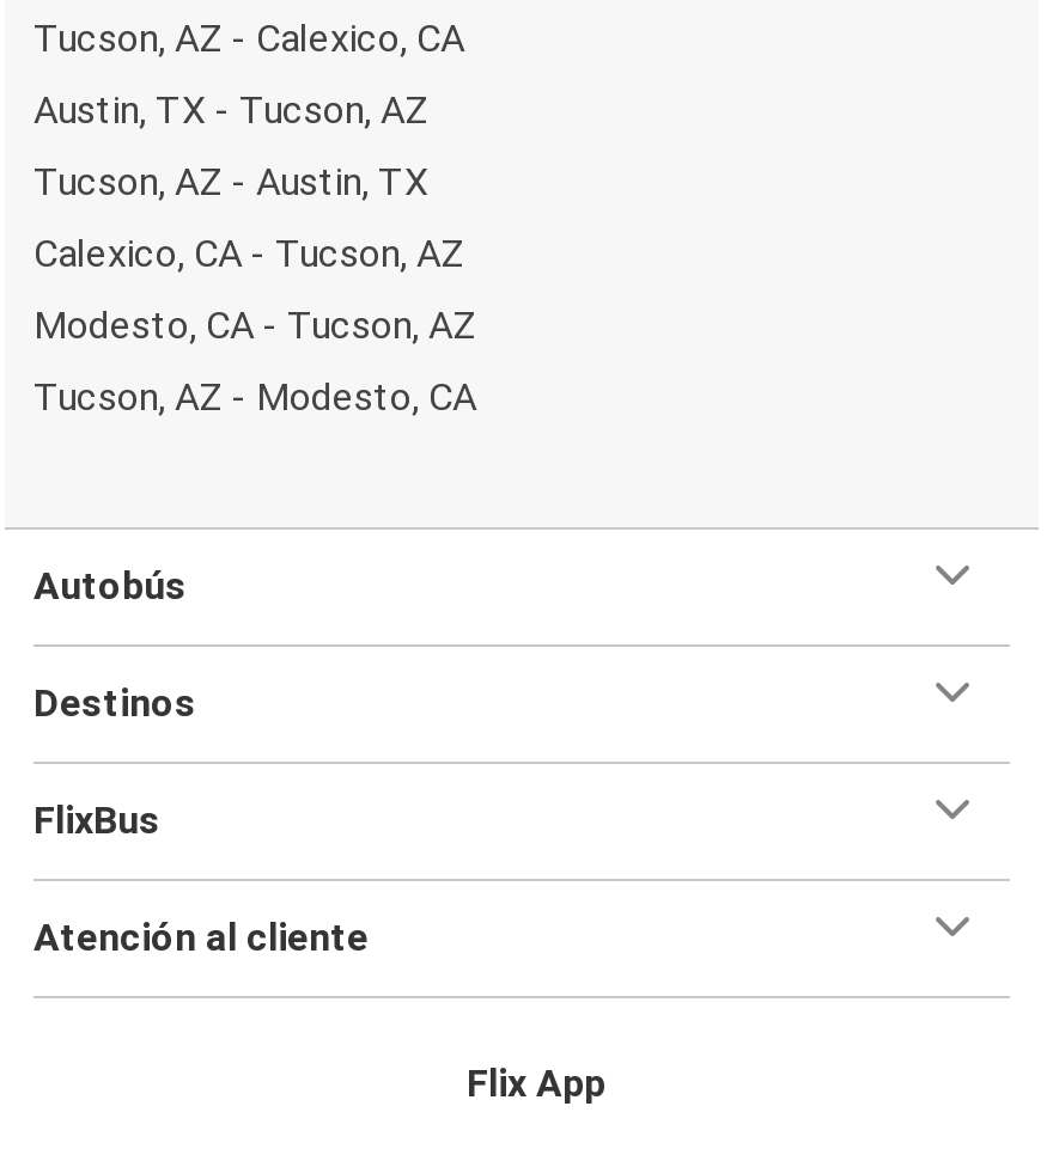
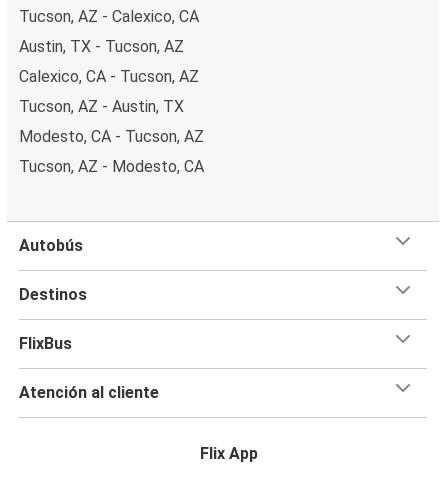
moved [34,158,428,203] -> [19,96,184,115]: Tucson, AZ - Austin, TX
moved [34,230,464,275] -> [19,66,199,85]: Calexico, CA - Tucson, AZ

